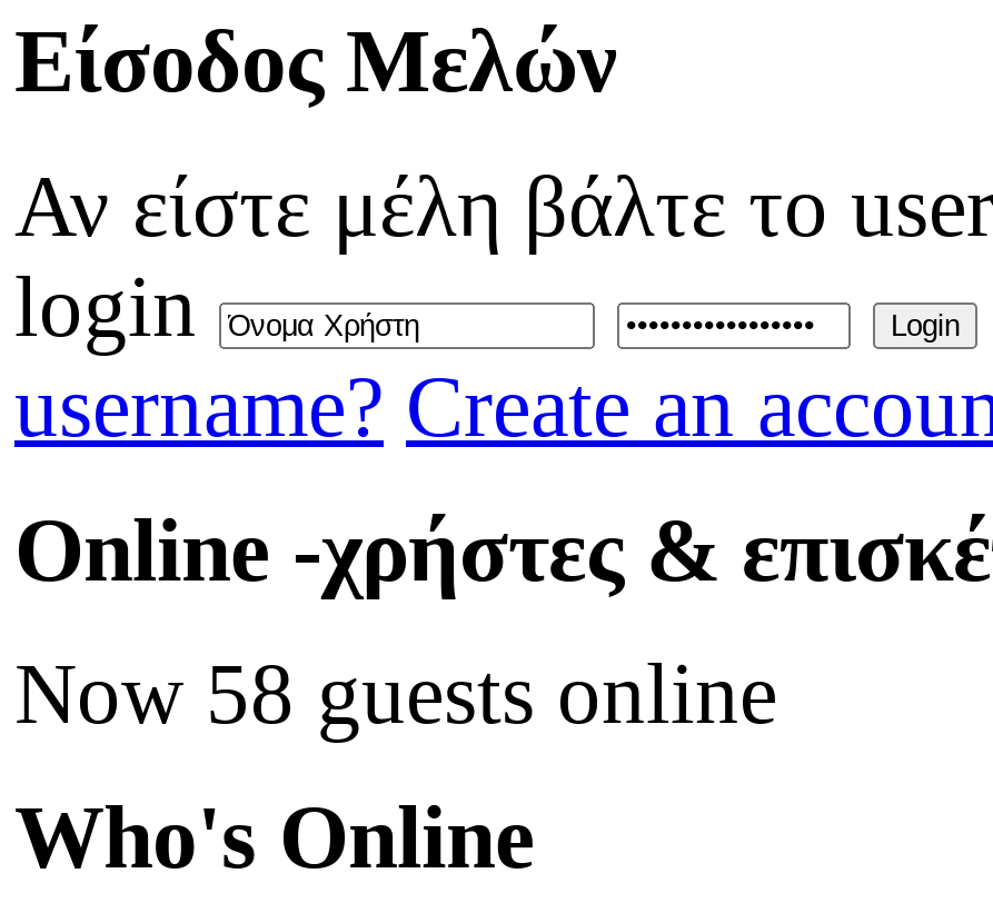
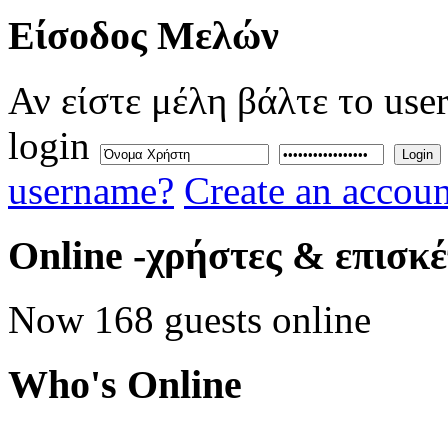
[14,646,777,741] Now 58 guests online -> [8,298,371,341] Now 168 guests online

